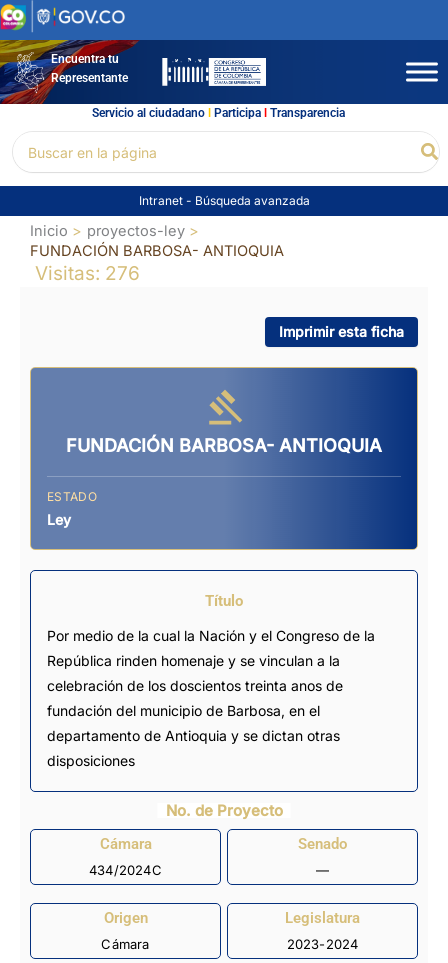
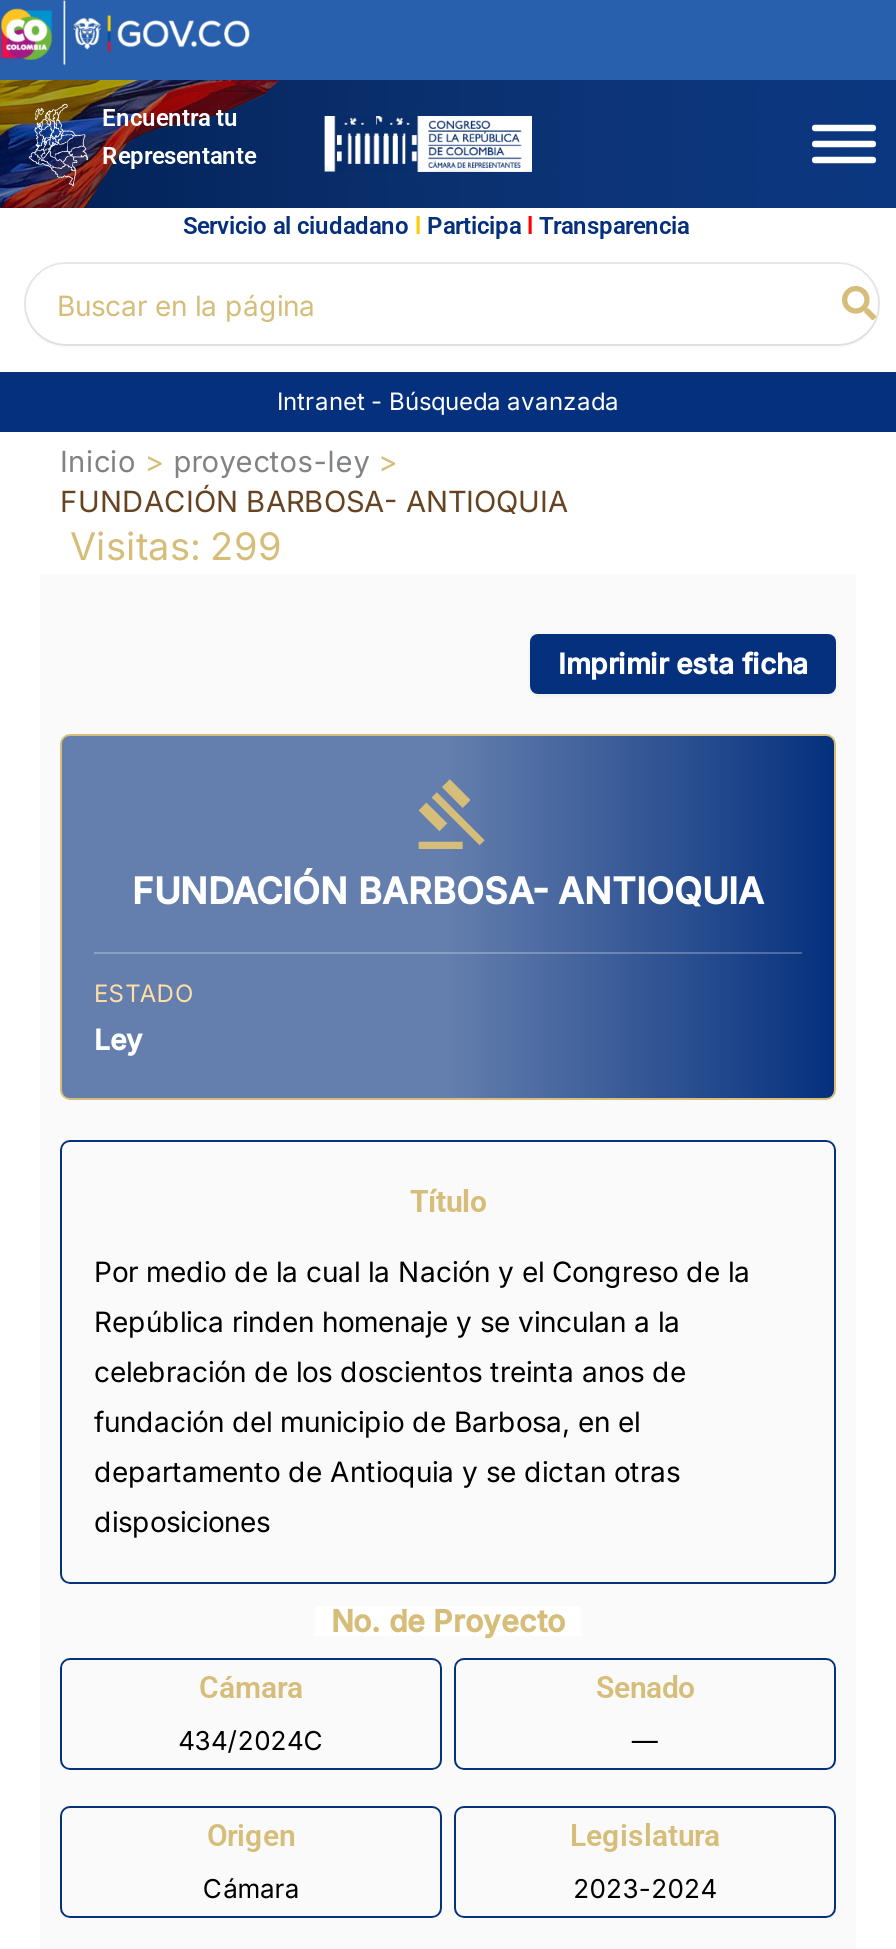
[35,262,140,285] Visitas: 276 -> [70,523,282,569] Visitas: 299

